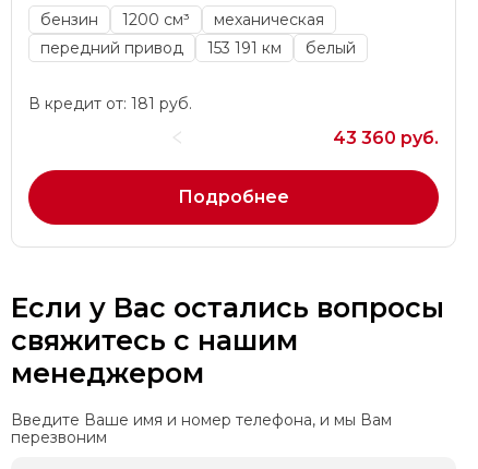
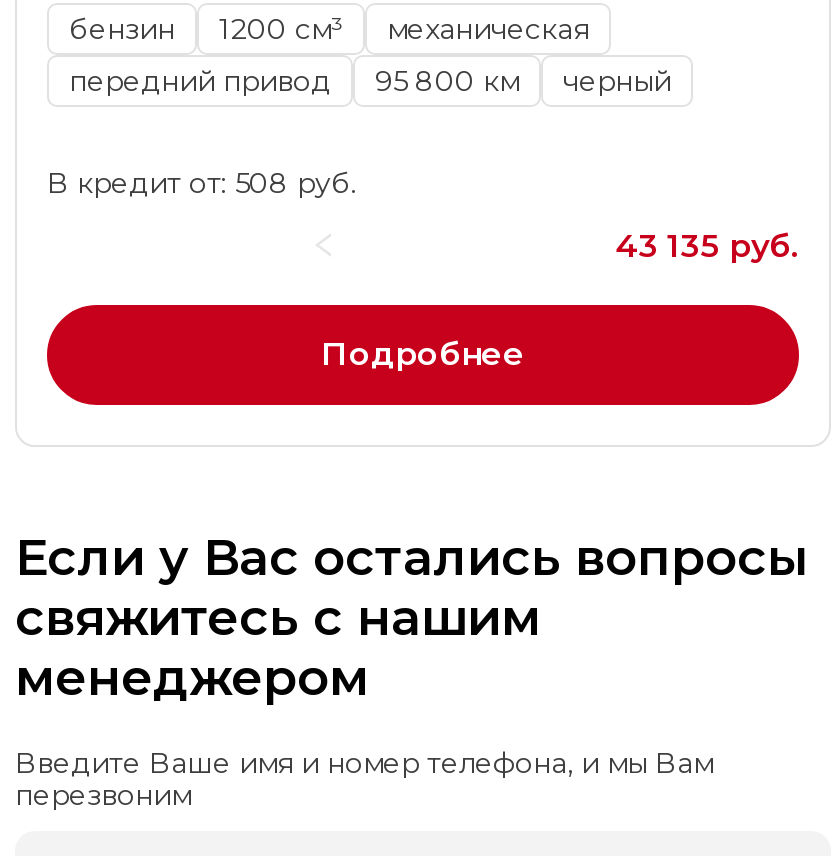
[207,38,356,58] 153 191 км | белый -> [375,63,671,99] 95 800 км | черный
[28,94,192,113] В кредит от: 181 руб. -> [47,165,357,201] В кредит от: 508 руб.
[333,128,439,148] 43 360 руб. -> [615,227,799,265] 43 135 руб.

